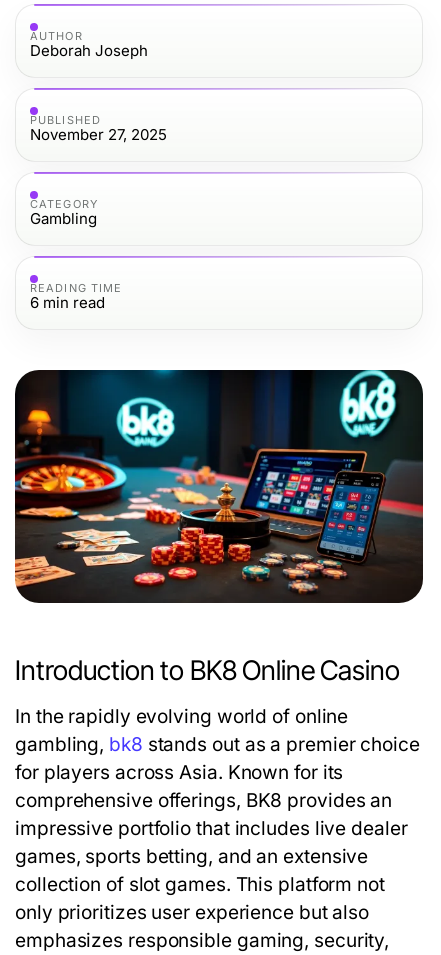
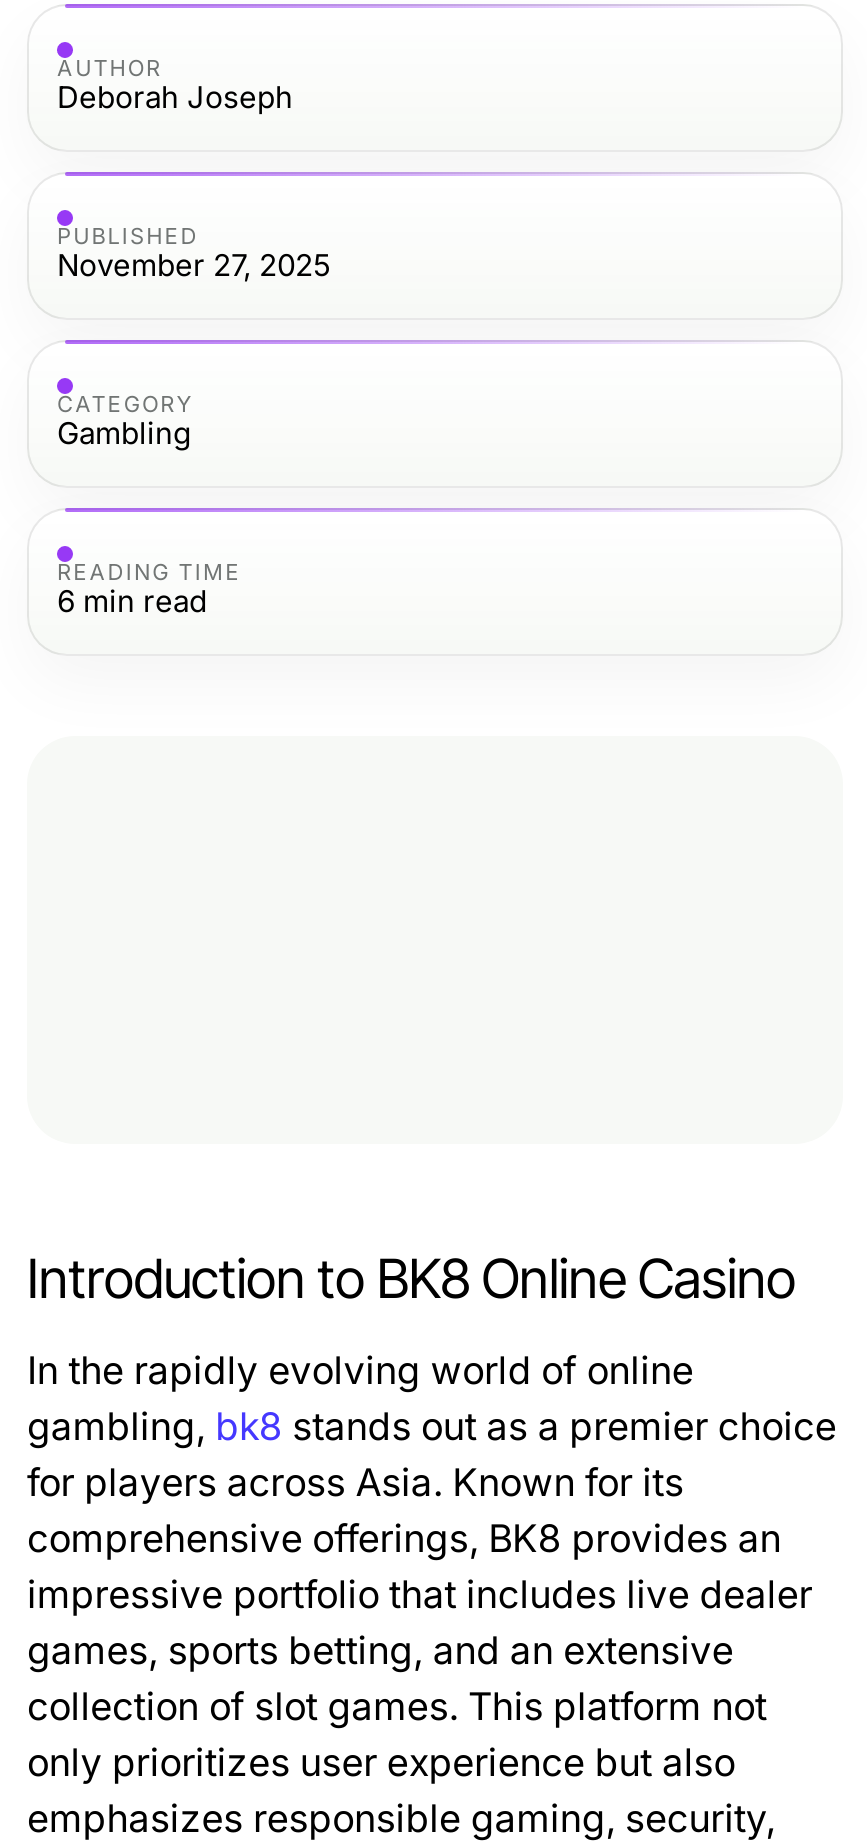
[14,369,424,604] [image] -> none

